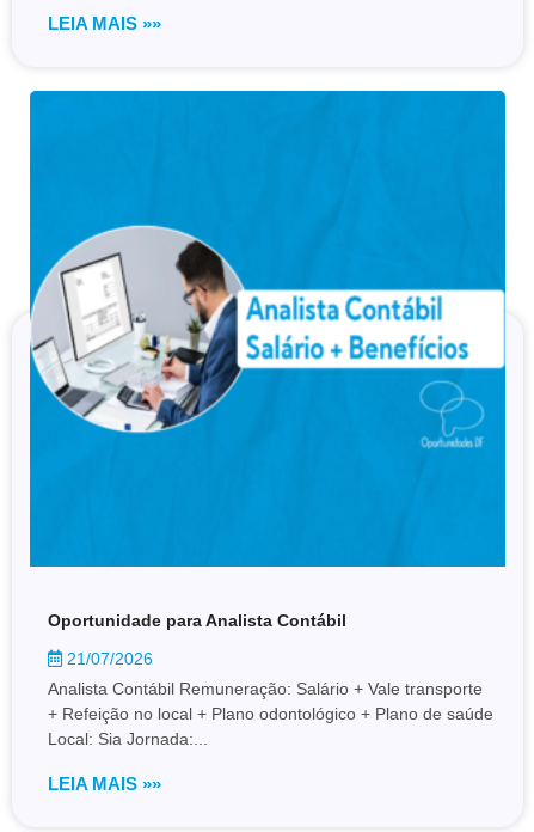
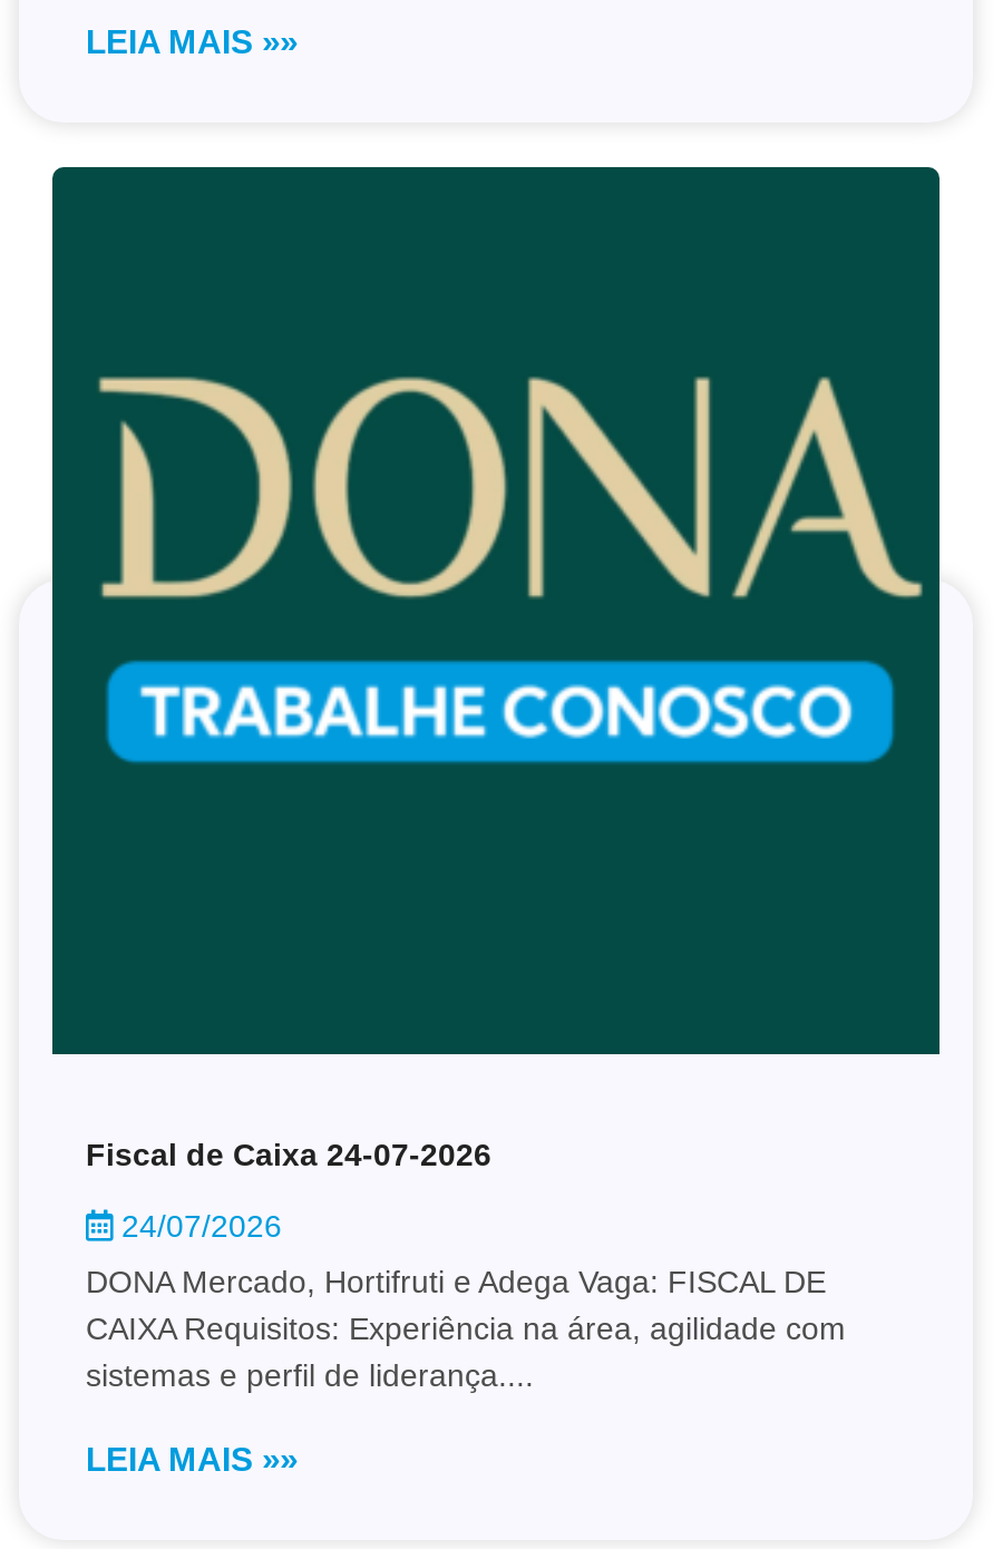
[29,90,507,630] [image] | Oportunidade para Analista Contábil -> [50,165,942,1172] [image] | Fiscal de Caixa 24-07-2026
[62,649,153,668] 21/07/2026 -> [113,1208,282,1244] 24/07/2026
[48,679,493,748] Analista Contábil Remuneração: Salário + Vale transporte | + Refeição no local + Plano odontológico + Plano de saúde | Local: Sia Jornada:... -> [86,1264,846,1393] DONA Mercado, Hortifruti e Adega Vaga: FISCAL DE | CAIXA Requisitos: Experiência na área, agilidade com | sistemas e perfil de liderança....

